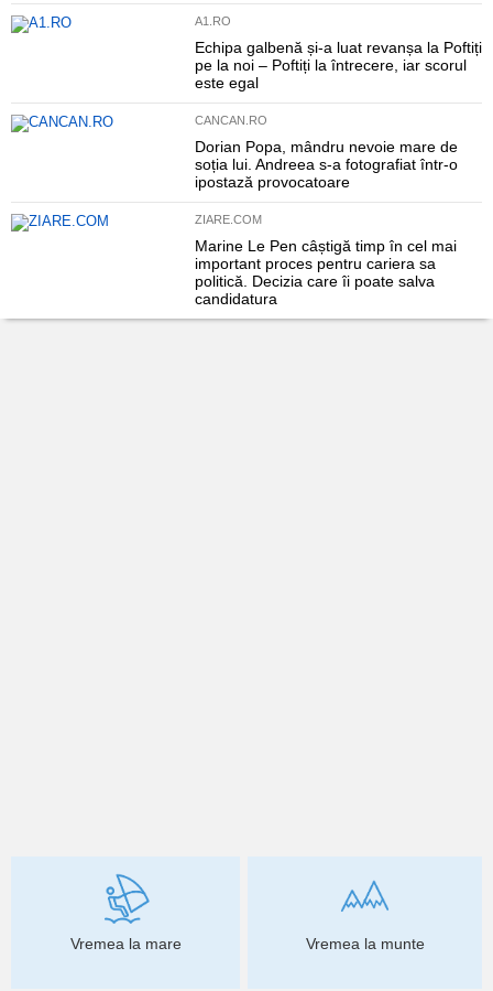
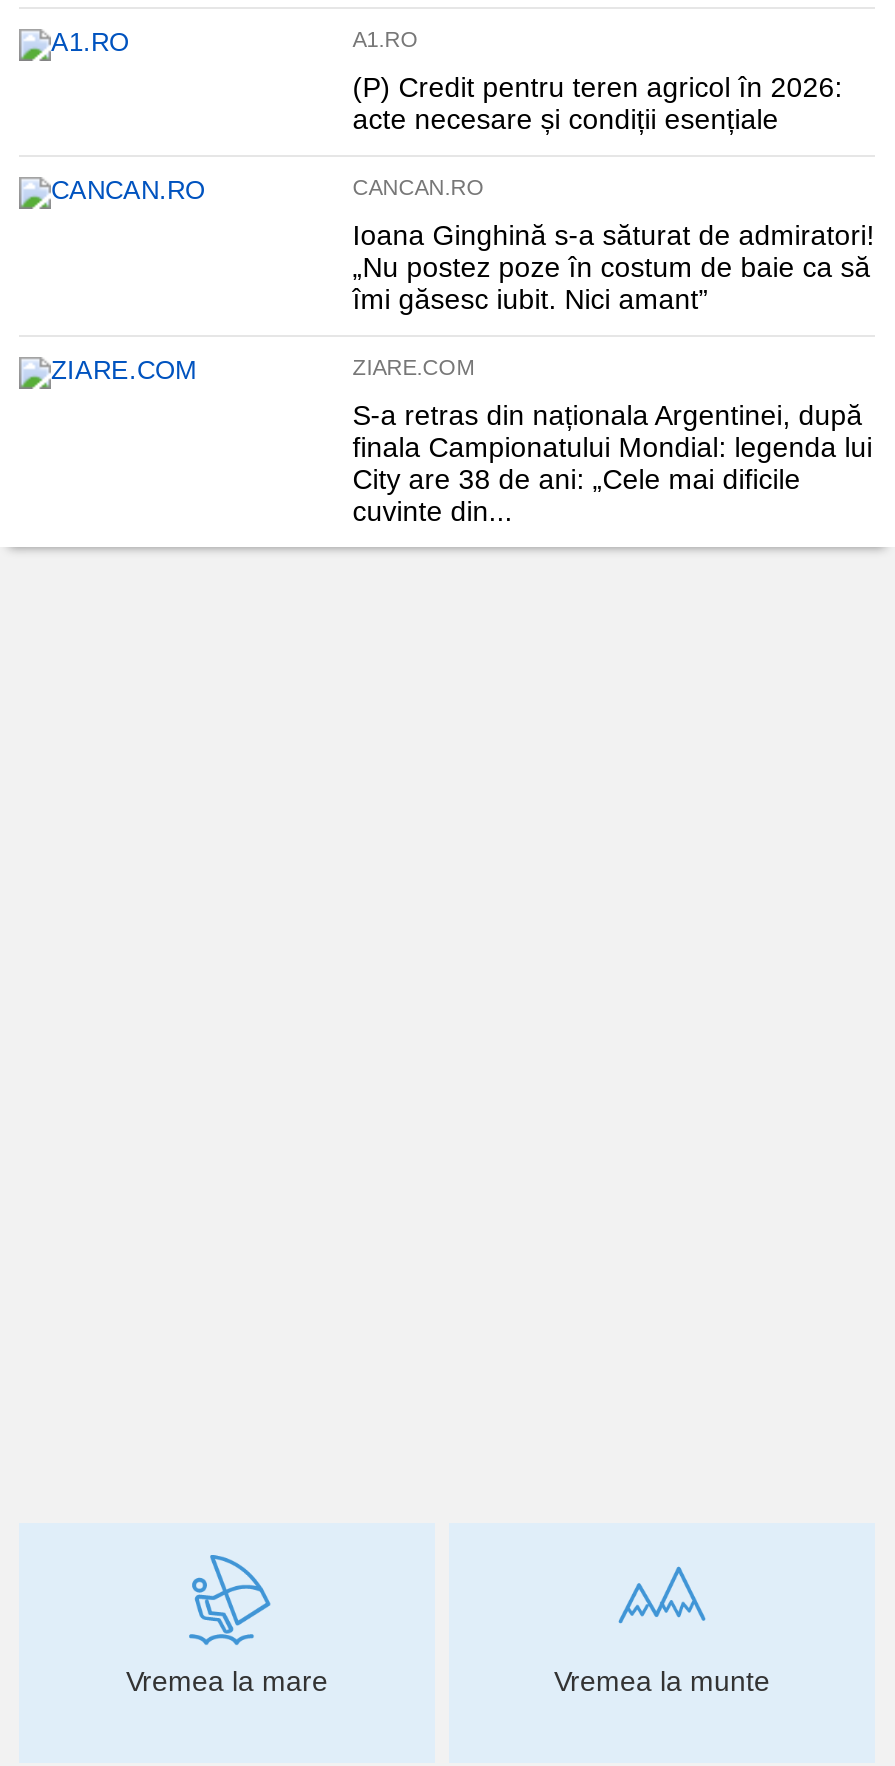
[195,39,482,91] Echipa galbenă și-a luat revanșa la Poftiți | pe la noi – Poftiți la întrecere, iar scorul | este egal -> [353,71,843,135] (P) Credit pentru teren agricol în 2026: | acte necesare și condiții esențiale
[195,138,458,191] Dorian Popa, mândru nevoie mare de | soția lui. Andreea s-a fotografiat într-o | ipostază provocatoare -> [353,219,875,315] Ioana Ginghină s-a săturat de admiratori! | „Nu postez poze în costum de baie ca să | îmi găsesc iubit. Nici amant”
[195,237,456,308] Marine Le Pen câștigă timp în cel mai | important proces pentru cariera sa | politică. Decizia care îi poate salva | candidatura -> [353,399,873,527] S-a retras din naționala Argentinei, după | finala Campionatului Mondial: legenda lui | City are 38 de ani: „Cele mai dificile | cuvinte din...

